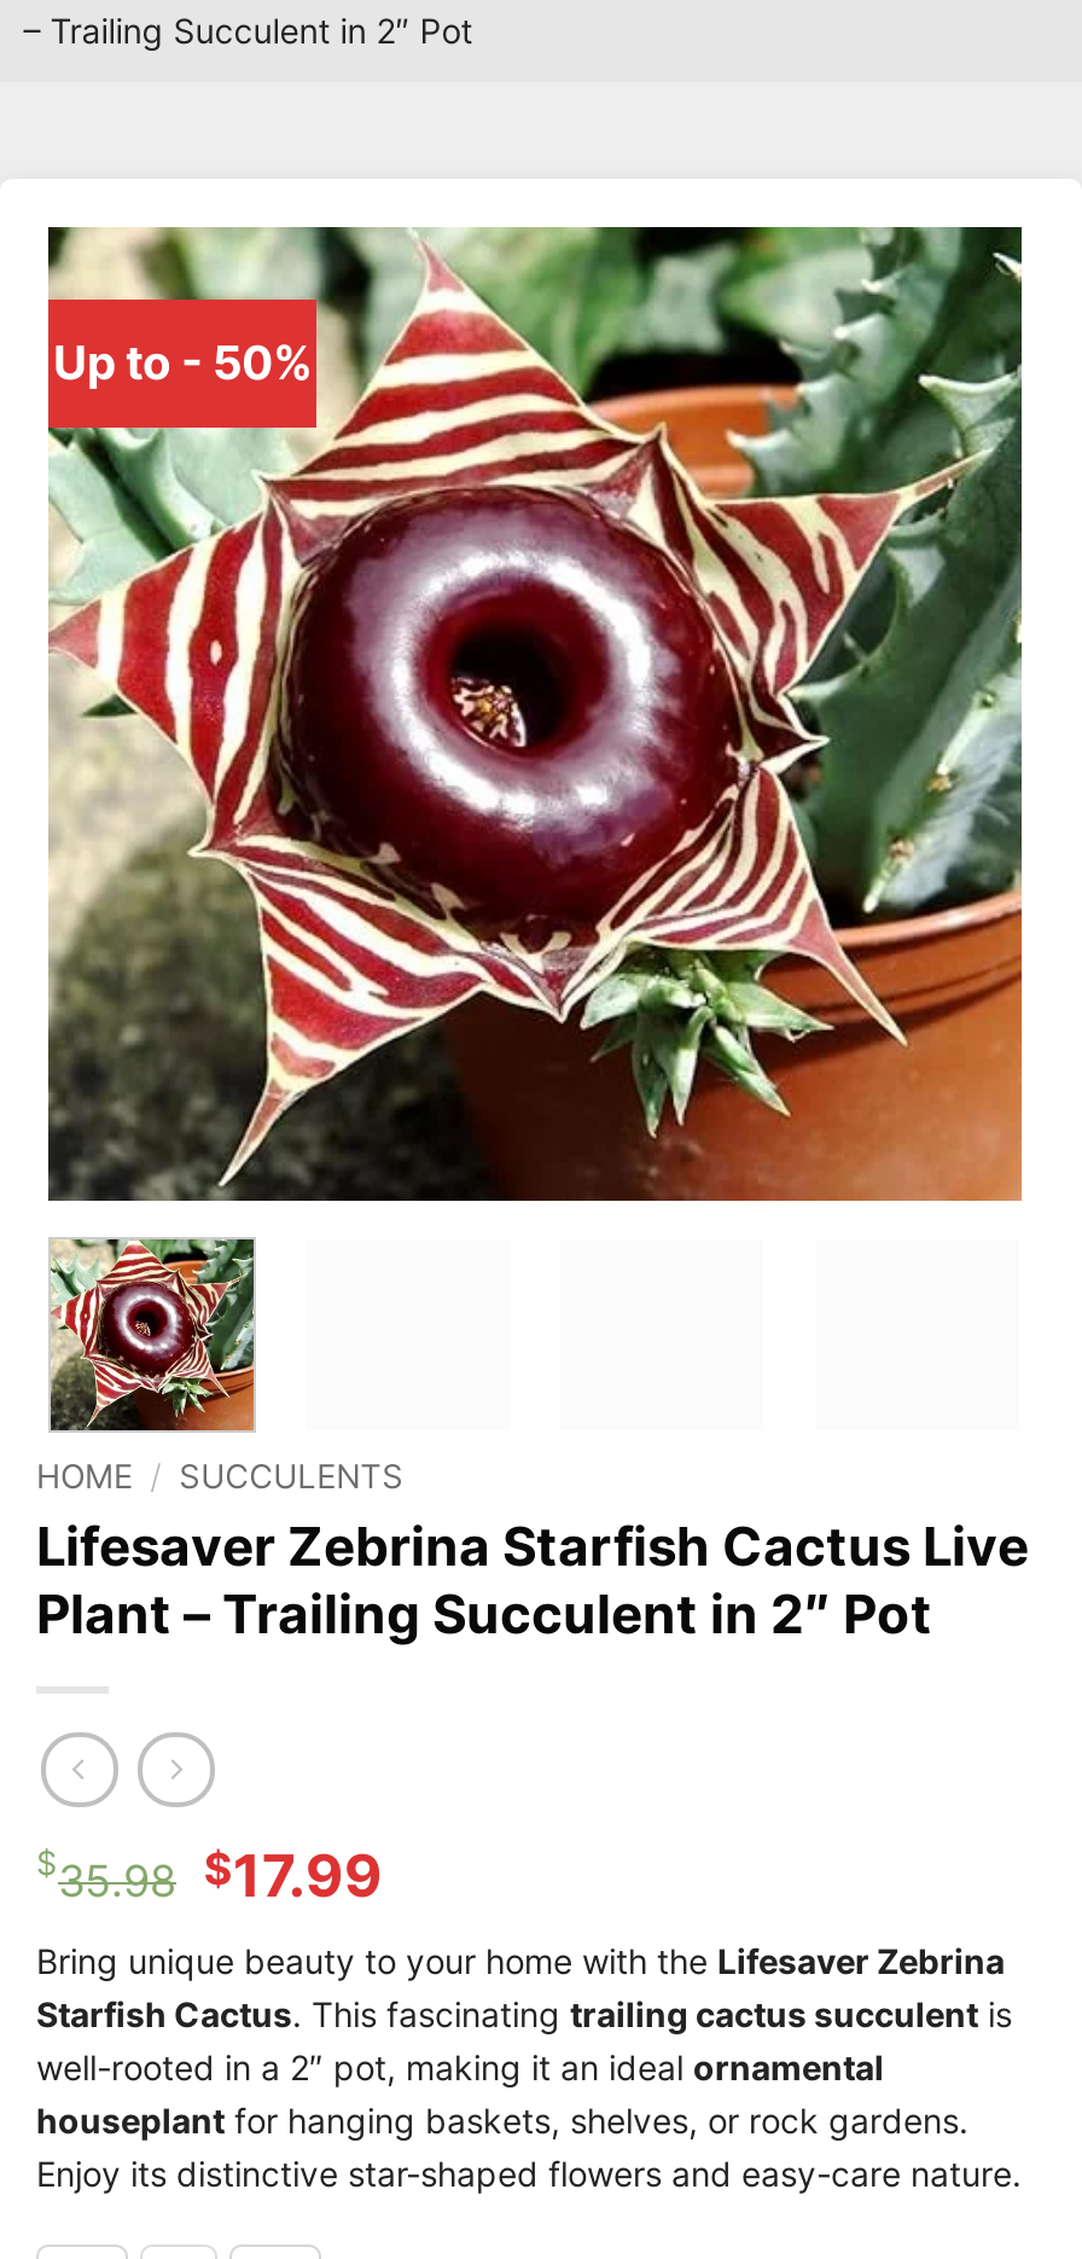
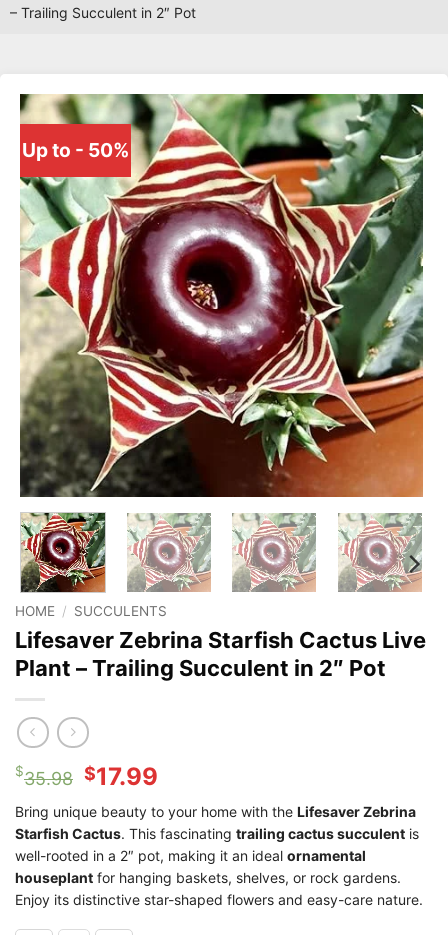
none -> [127,512,211,593] [image]
none -> [232,512,316,593] [image]
none -> [338,512,422,593] [image]

